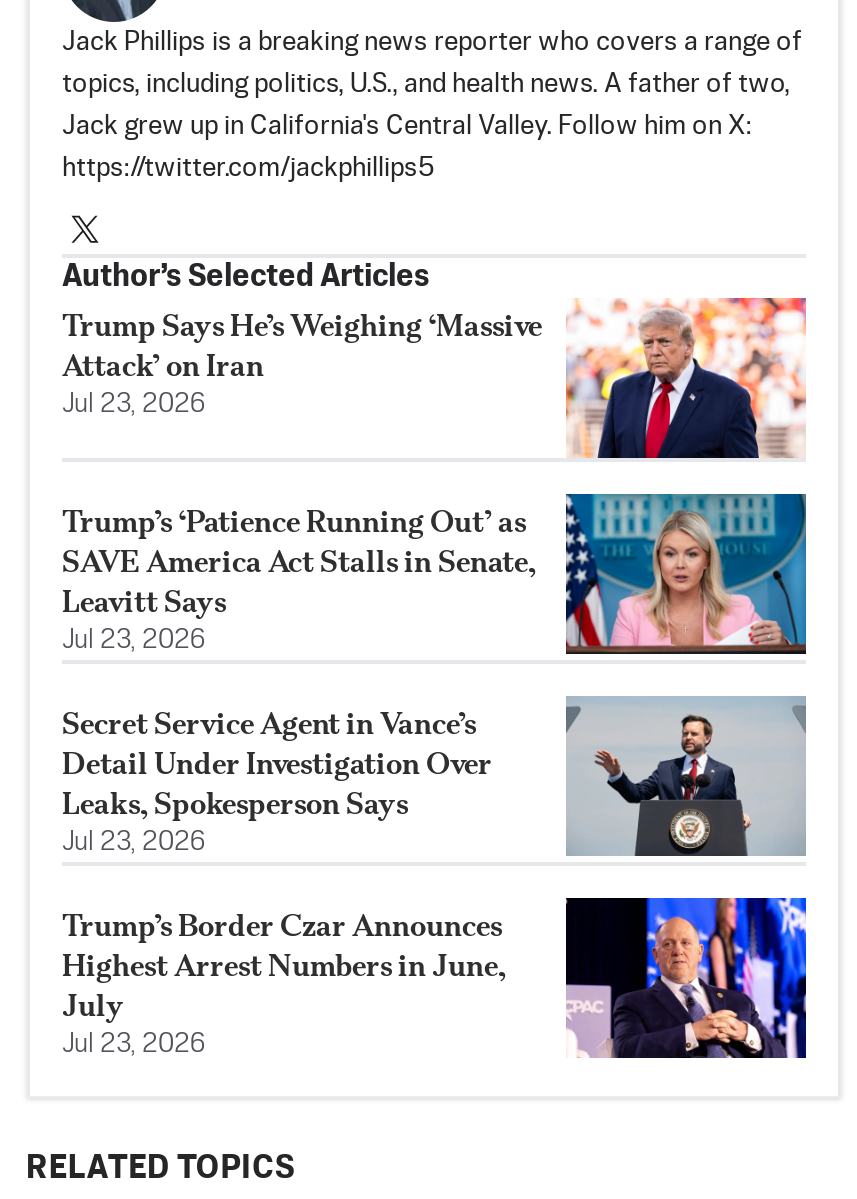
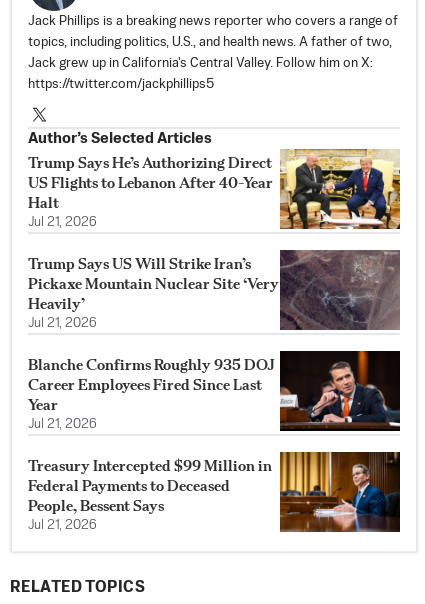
[62,298,806,460] [image] | Trump Says He’s Weighing ‘Massive | Attack’ on Iran | Jul 23, 2026 -> [28,148,401,230] [image] | Trump Says He’s Authorizing Direct | US Flights to Lebanon After 40-Year | Halt | Jul 21, 2026
[62,492,806,656] [image] | Trump’s ‘Patience Running Out’ as | SAVE America Act Stalls in Senate, | Leavitt Says | Jul 23, 2026 -> [28,249,401,331] [image] | Trump Says US Will Strike Iran’s | Pickaxe Mountain Nuclear Site ‘Very | Heavily’ | Jul 21, 2026
[62,696,806,856] [image] | Secret Service Agent in Vance’s | Detail Under Investigation Over | Leaks, Spokesperson Says | Jul 23, 2026 -> [28,350,401,432] [image] | Blanche Confirms Roughly 935 DOJ | Career Employees Fired Since Last | Year | Jul 21, 2026
[62,896,808,1060] [image] | Trump’s Border Czar Announces | Highest Arrest Numbers in June, | July | Jul 23, 2026 -> [28,451,401,533] [image] | Treasury Intercepted $99 Million in | Federal Payments to Deceased | People, Bessent Says | Jul 21, 2026

